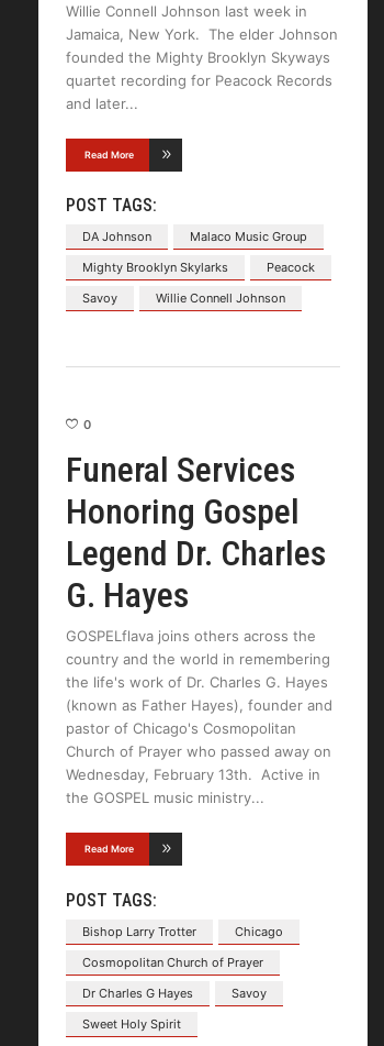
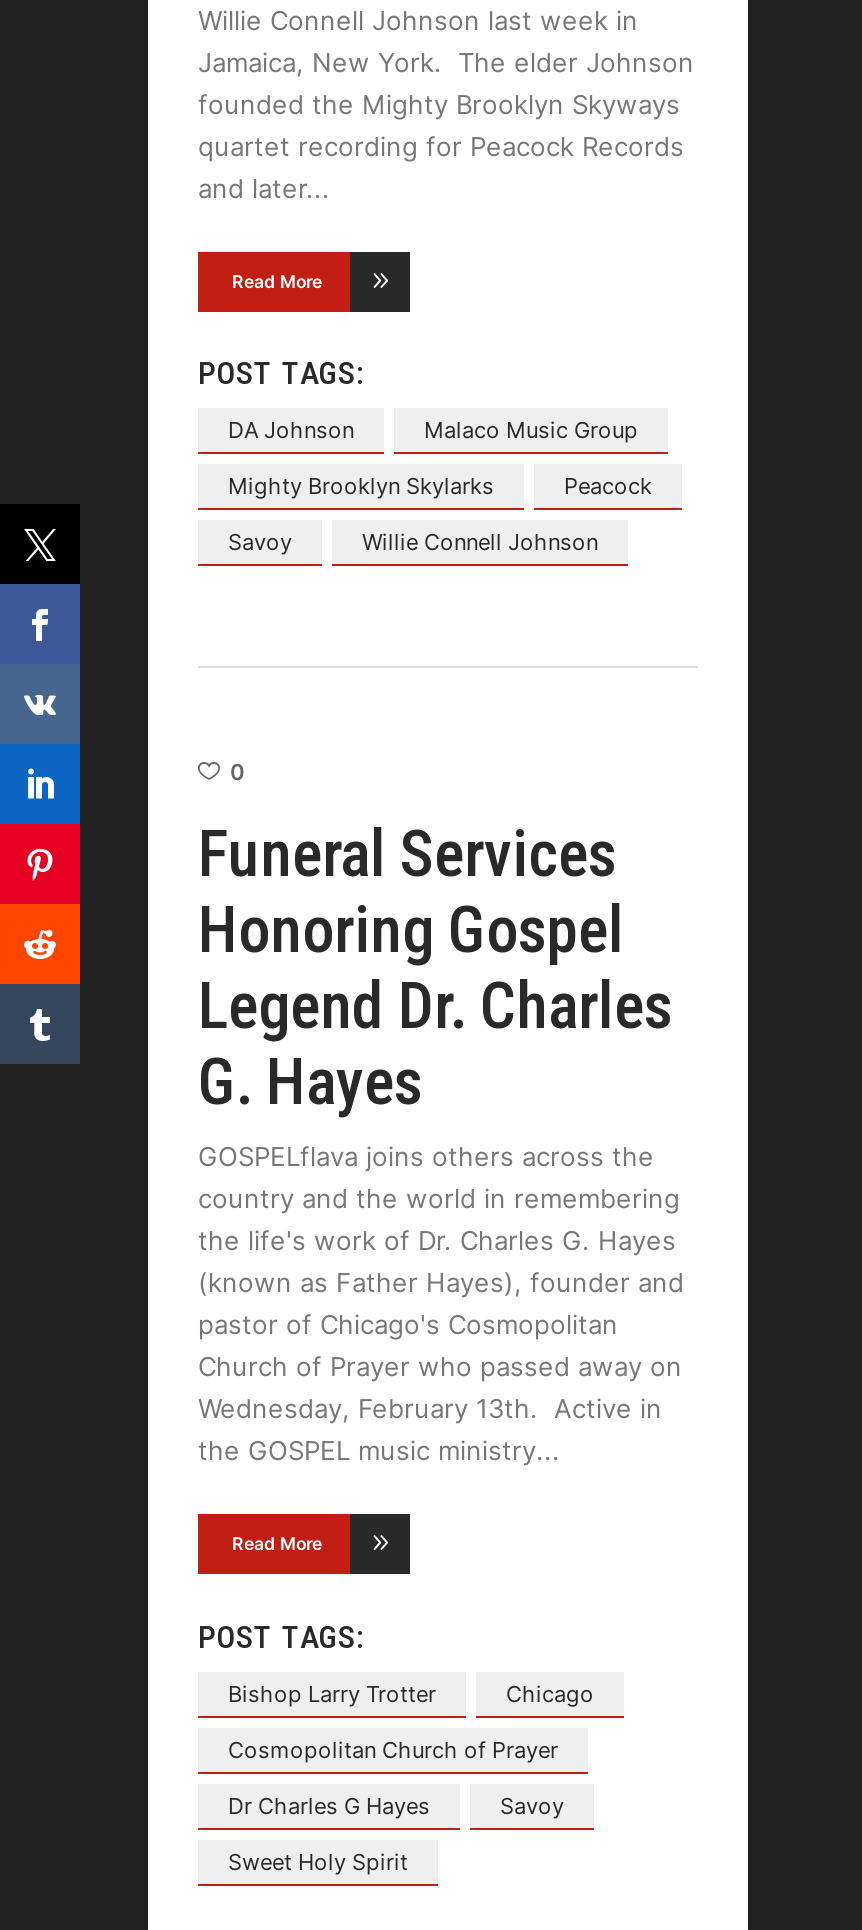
none -> [6,506,82,1064] [image]

